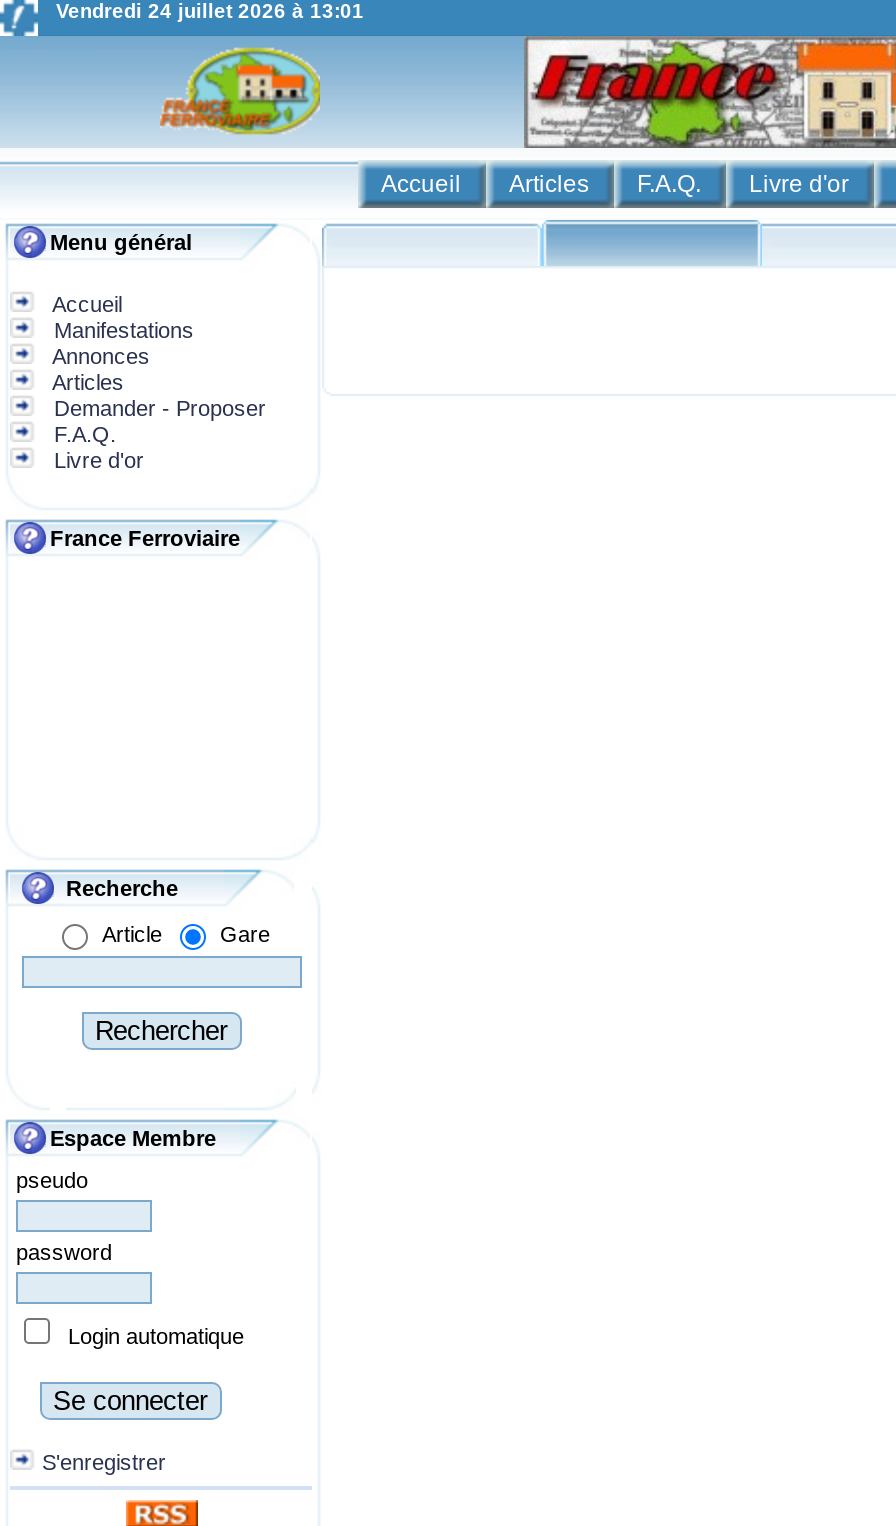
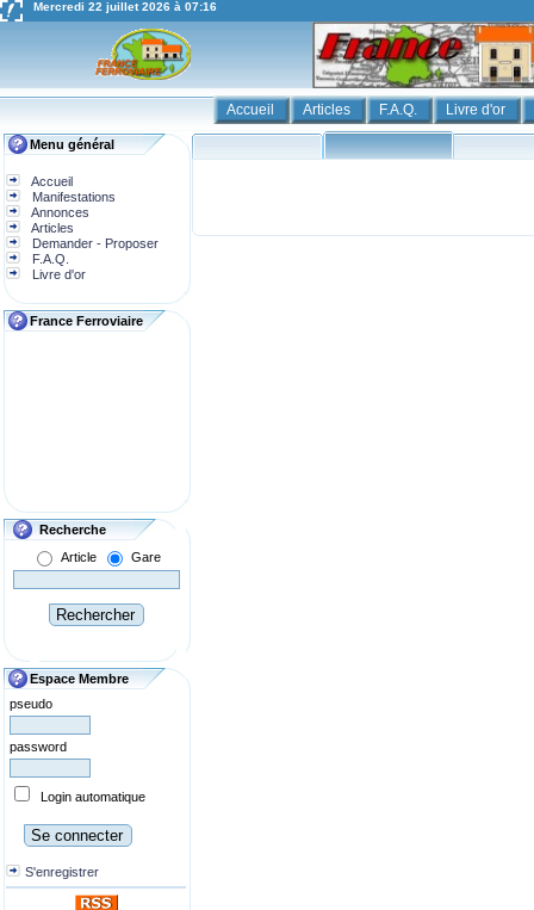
[44,0,364,22] Vendredi 24 juillet 2026 à 13:01 -> [26,0,217,13] Mercredi 22 juillet 2026 à 07:16

